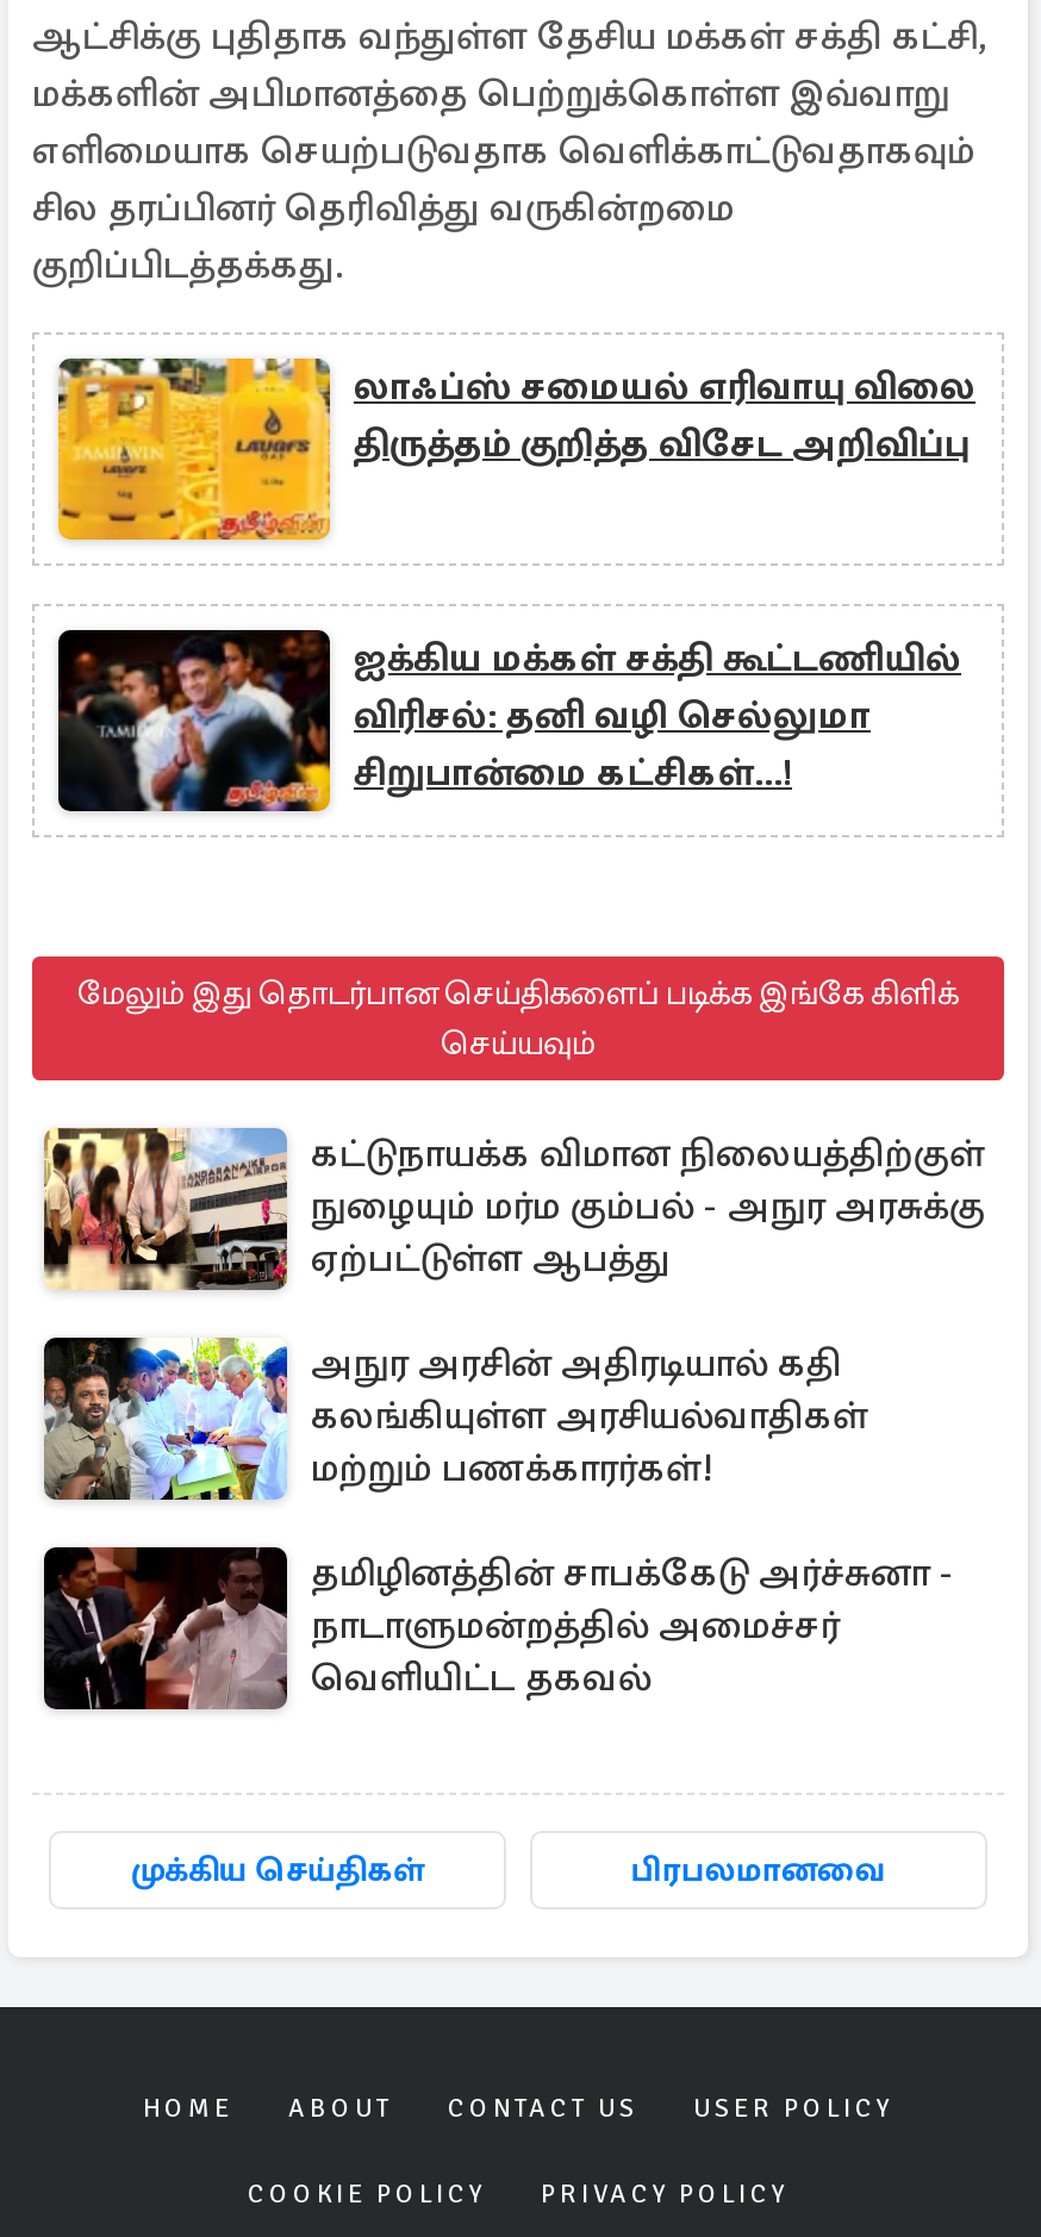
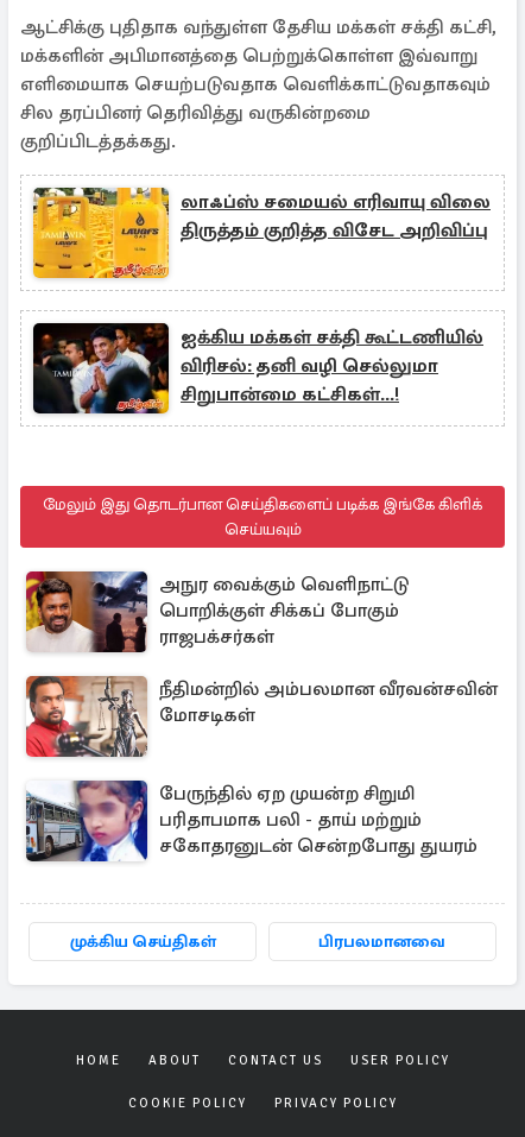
[42,1128,985,1292] [image] | கட்டுநாயக்க விமான நிலையத்திற்குள் | நுழையும் மர்ம கும்பல் - அநுர அரசுக்கு | ஏற்பட்டுள்ள ஆபத்து -> [25,570,409,652] [image] | அநுர வைக்கும் வெளிநாட்டு | பொறிக்குள் சிக்கப் போகும் | ராஜபக்சர்கள்
[42,1335,868,1502] [image] | அநுர அரசின் அதிரடியால் கதி | கலங்கியுள்ள அரசியல்வாதிகள் | மற்றும் பணக்காரர்கள்! -> [25,675,498,758] [image] | நீதிமன்றில் அம்பலமான வீரவன்சவின் | மோசடிகள்
[42,1545,954,1712] [image] | தமிழினத்தின் சாபக்கேடு அர்ச்சுனா - | நாடாளுமன்றத்தில் அமைச்சர் | வெளியிட்ட தகவல் -> [25,779,477,863] [image] | பேருந்தில் ஏற முயன்ற சிறுமி | பரிதாபமாக பலி - தாய் மற்றும் | சகோதரனுடன் சென்றபோது துயரம்

